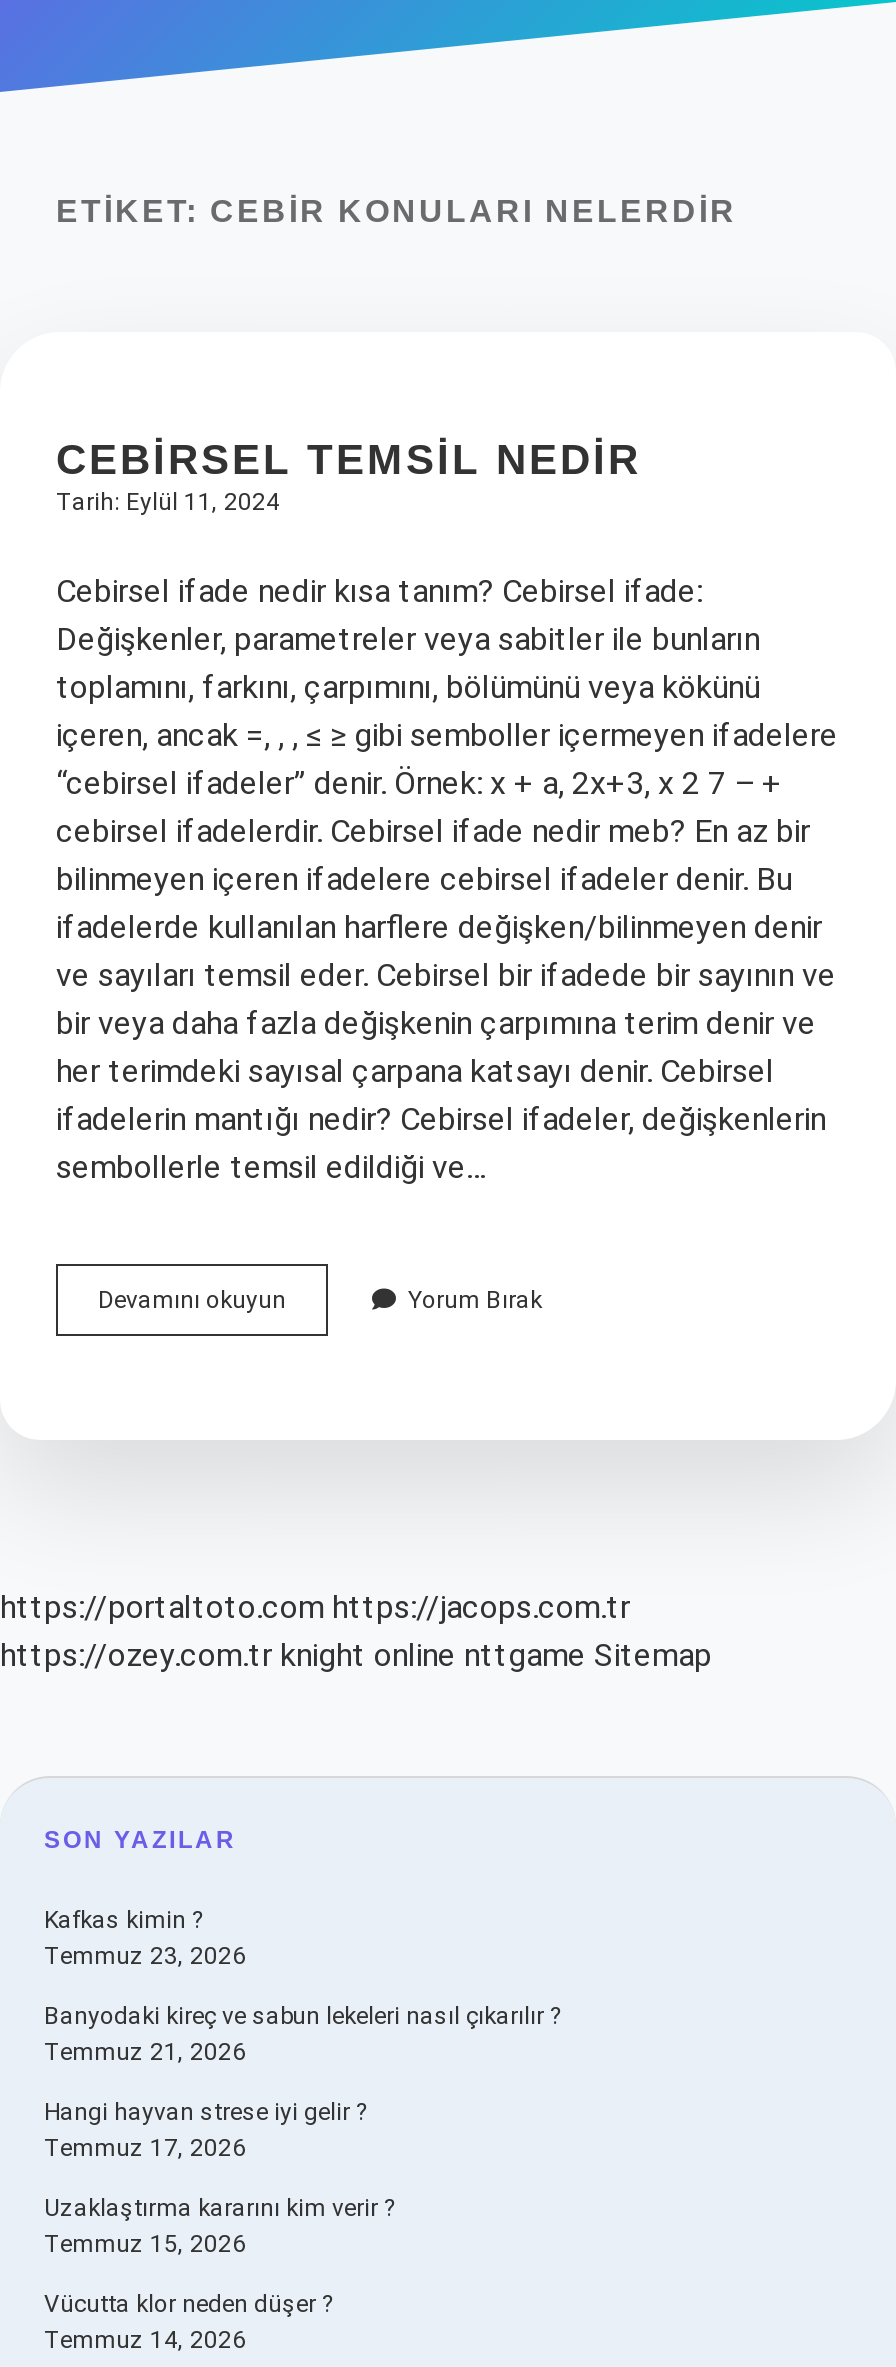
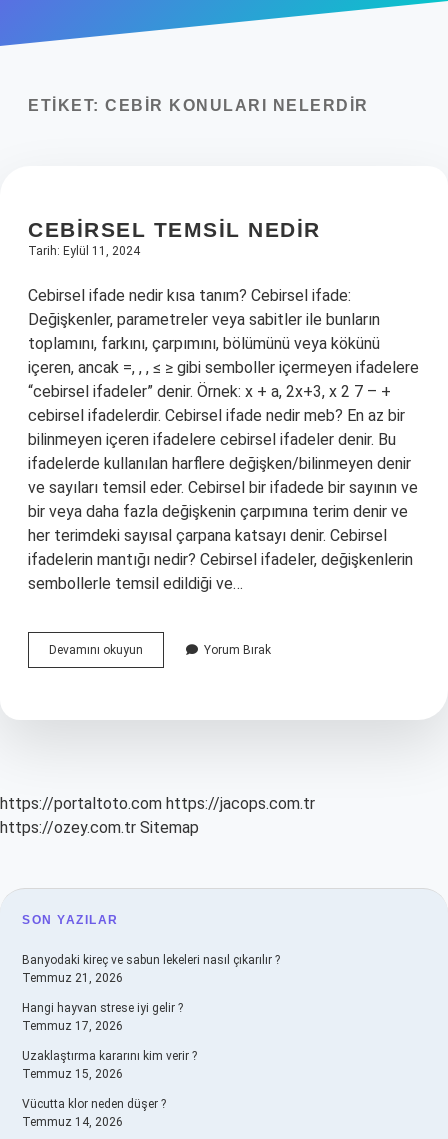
[0,1636,712,1674] https://ozey.com.tr knight online nttgame Sitemap -> [0,818,199,837] https://ozey.com.tr Sitemap
[44,1906,246,1970] Kafkas kimin ? | Temmuz 23, 2026 -> none

